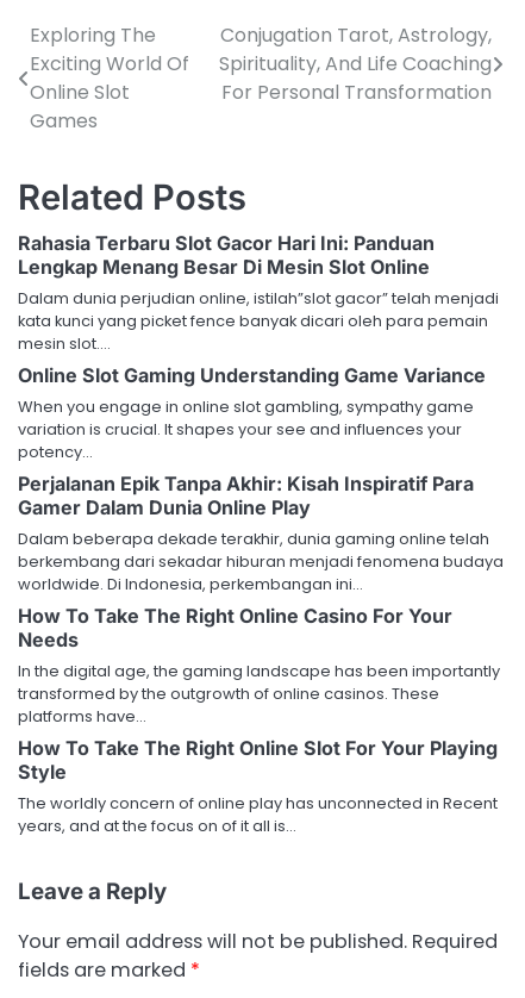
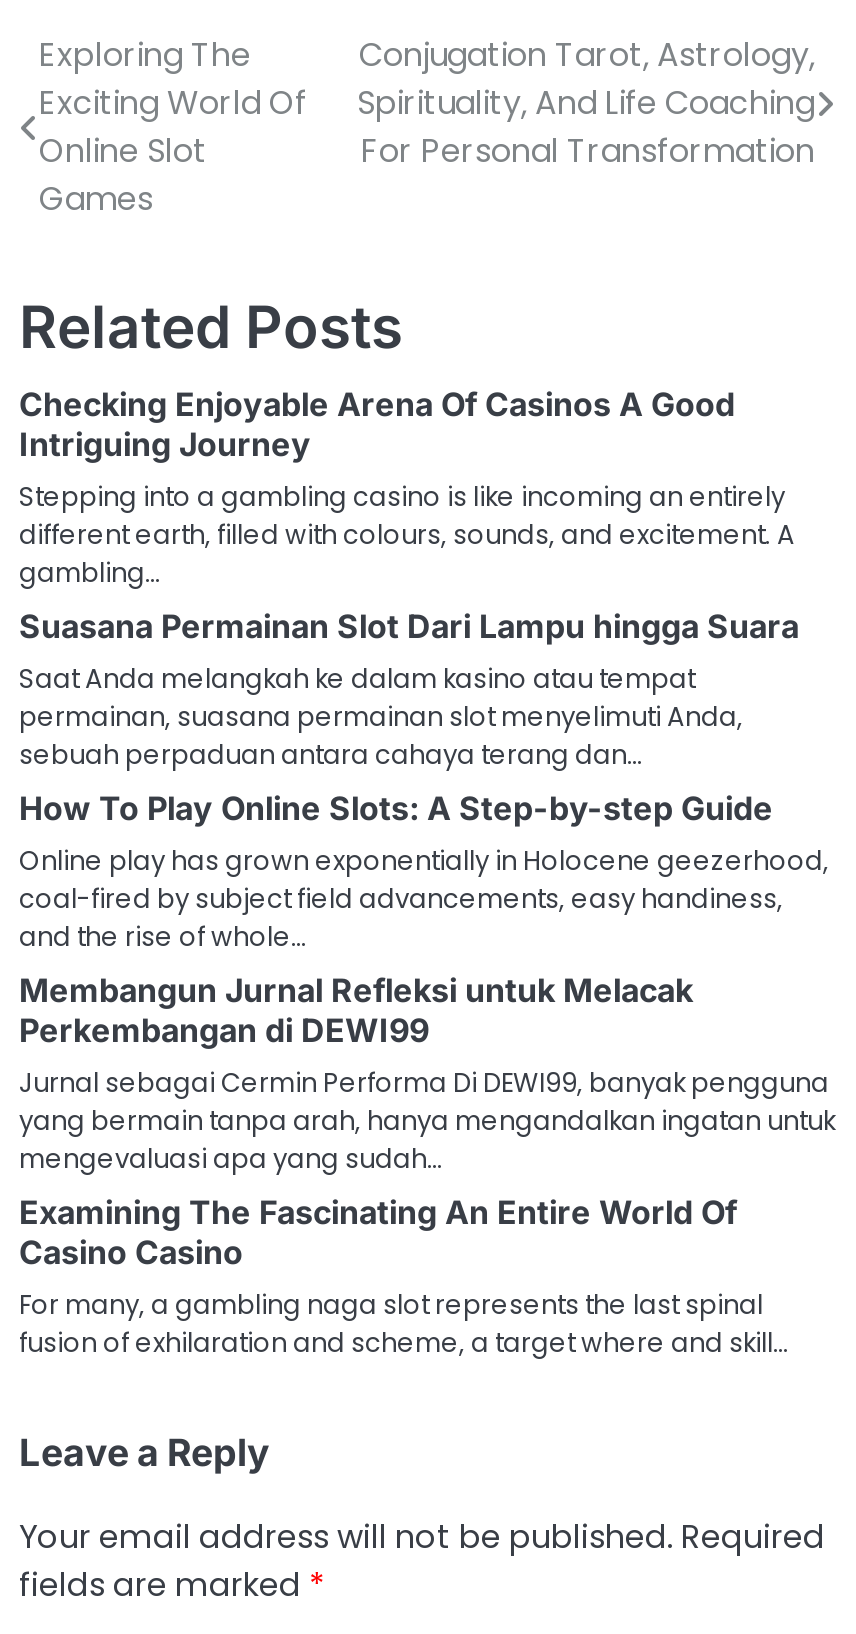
[18,231,504,837] Rahasia Terbaru Slot Gacor Hari Ini: Panduan | Lengkap Menang Besar Di Mesin Slot Online | Dalam dunia perjudian online, istilah”slot gacor” telah menjadi | kata kunci yang picket fence banyak dicari oleh para pemain | mesin slot.… | Online Slot Gaming Understanding Game Variance | When you engage in online slot gambling, sympathy game | variation is crucial. It shapes your see and influences your | potency… | Perjalanan Epik Tanpa Akhir: Kisah Inspiratif Para | Gamer Dalam Dunia Online Play | Dalam beberapa dekade terakhir, dunia gaming online telah | berkembang dari sekadar hiburan menjadi fenomena budaya | worldwide. Di Indonesia, perkembangan ini… | How To Take The Right Online Casino For Your | Needs | In the digital age, the gaming landscape has been importantly | transformed by the outgrowth of online casinos. These | platforms have… | How To Take The Right Online Slot For Your Playing | Style | The worldly concern of online play has unconnected in Recent | years, and at the focus on of it all is… -> [19,384,835,1362] Checking Enjoyable Arena Of Casinos A Good | Intriguing Journey | Stepping into a gambling casino is like incoming an entirely | different earth, filled with colours, sounds, and excitement. A | gambling… | Suasana Permainan Slot Dari Lampu hingga Suara | Saat Anda melangkah ke dalam kasino atau tempat | permainan, suasana permainan slot menyelimuti Anda, | sebuah perpaduan antara cahaya terang dan… | How To Play Online Slots: A Step-by-step Guide | Online play has grown exponentially in Holocene geezerhood, | coal-fired by subject field advancements, easy handiness, | and the rise of whole… | Membangun Jurnal Refleksi untuk Melacak | Perkembangan di DEWI99 | Jurnal sebagai Cermin Performa Di DEWI99, banyak pengguna | yang bermain tanpa arah, hanya mengandalkan ingatan untuk | mengevaluasi apa yang sudah… | Examining The Fascinating An Entire World Of | Casino Casino | For many, a gambling naga slot represents the last spinal | fusion of exhilaration and scheme, a target where and skill…

